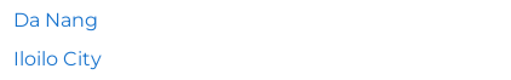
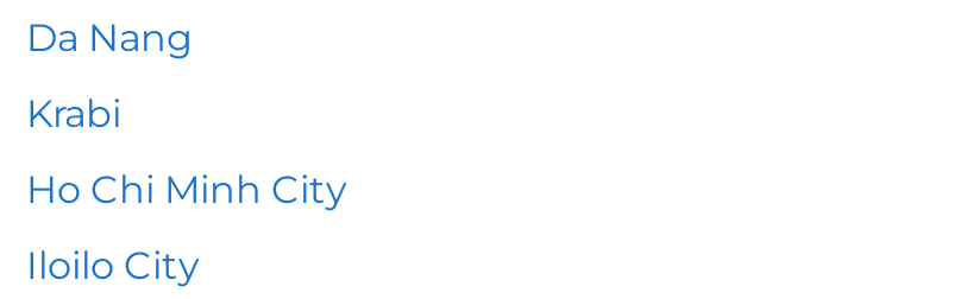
none -> [26,91,347,212] Krabi | Ho Chi Minh City

